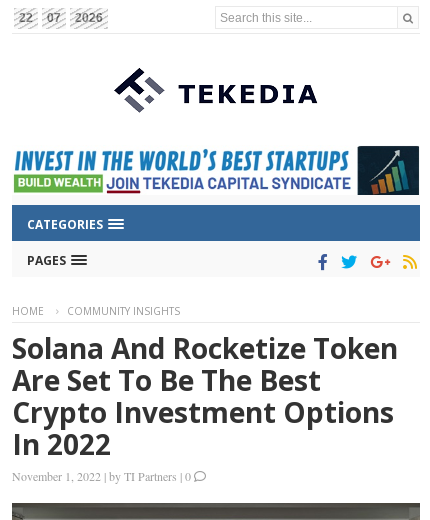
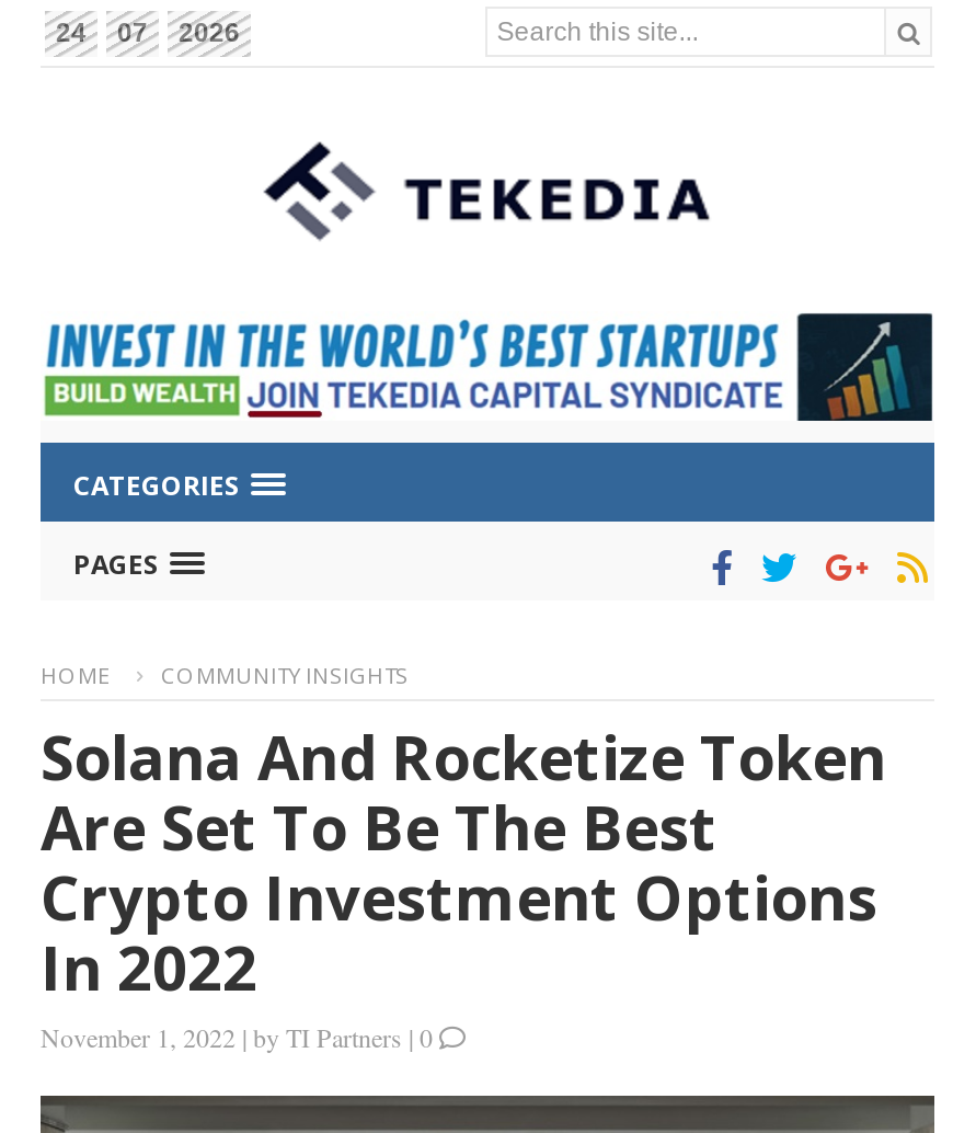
[19,11,103,25] 22 07 2026 -> [56,18,240,48] 24 07 2026

